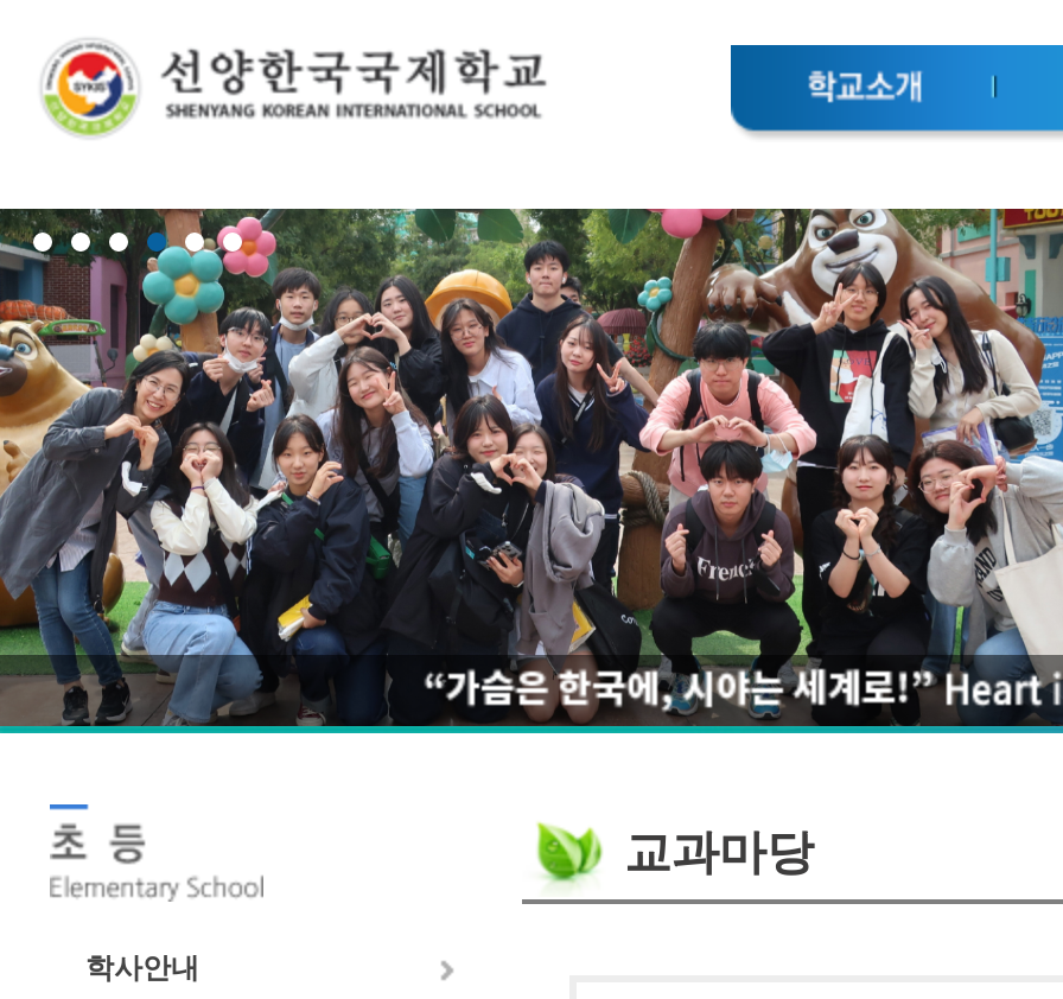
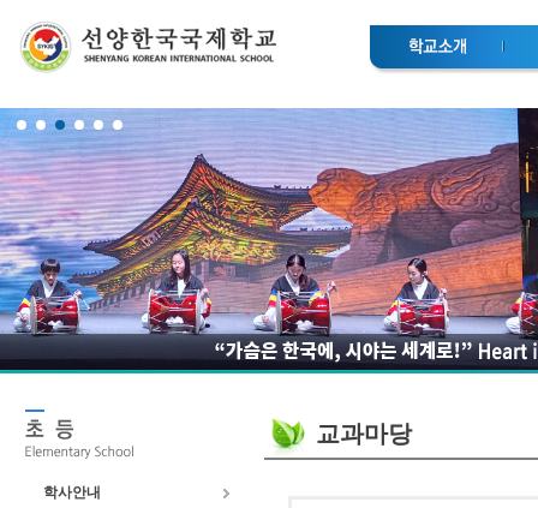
[7,206,1056,726] [image] -> [4,107,534,370] [image]

